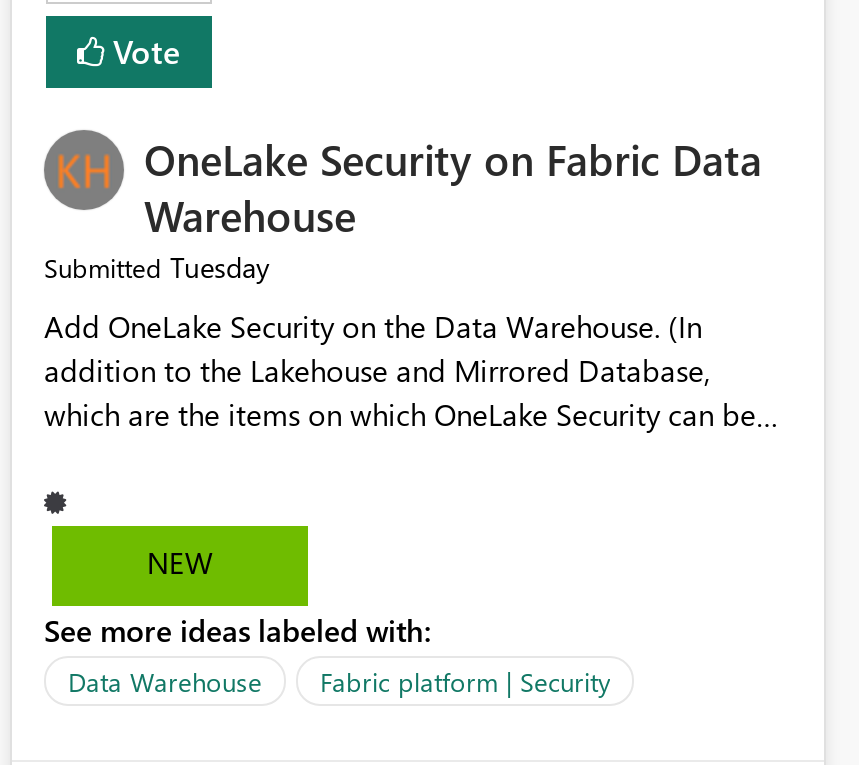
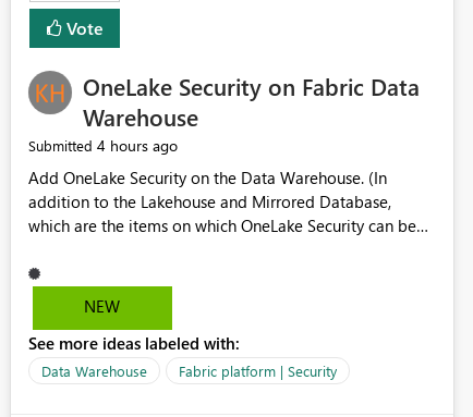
[44,249,270,287] Submitted Tuesday -> [28,135,178,156] Submitted 4 hours ago

